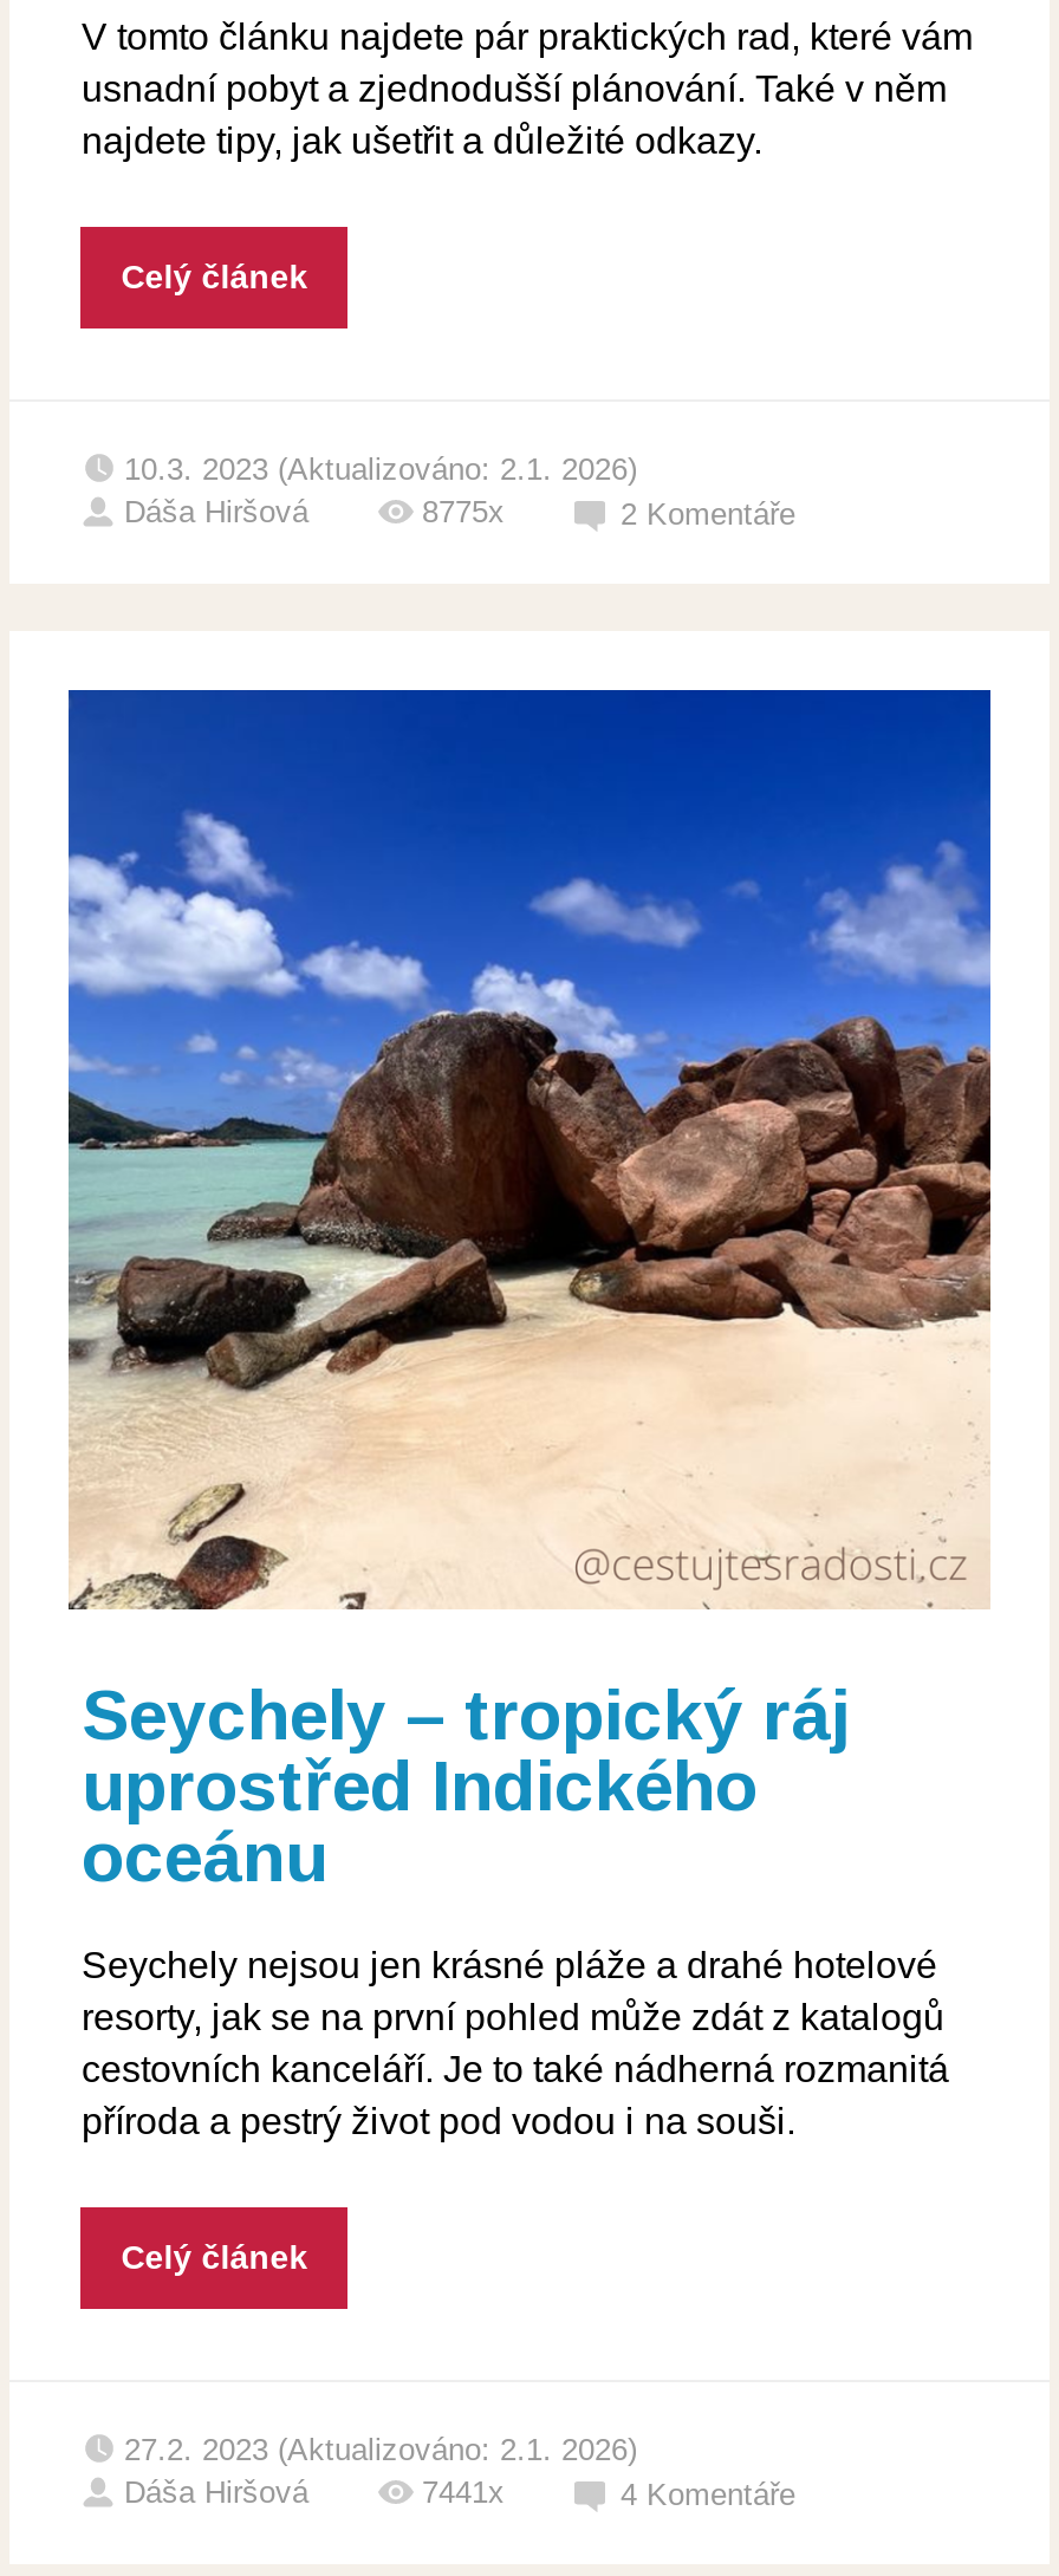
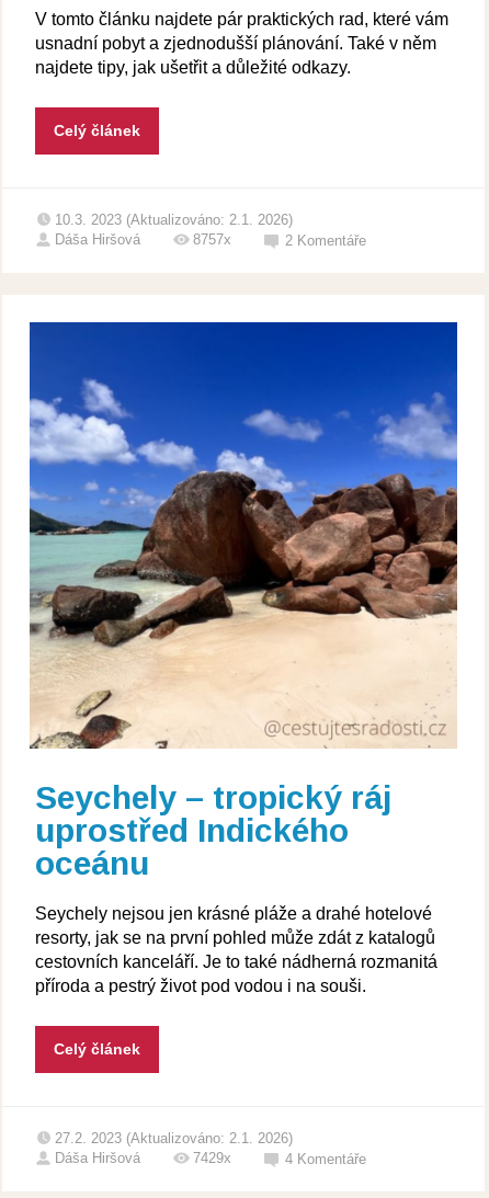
[422,493,505,528] 8775x -> [194,231,232,247] 8757x
[422,2474,505,2509] 7441x -> [194,1149,232,1166] 7429x

